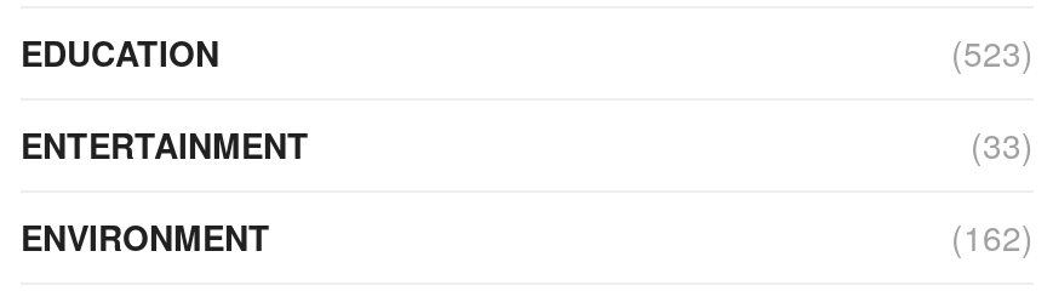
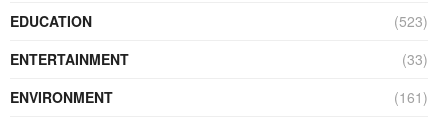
[951,211,1034,260] (162) -> [394,87,428,107] (161)

